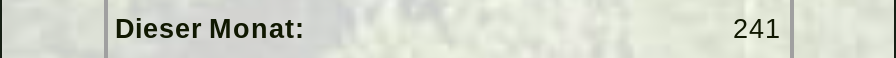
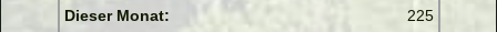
[733,13,781,43] 241 -> [407,7,433,24] 225

